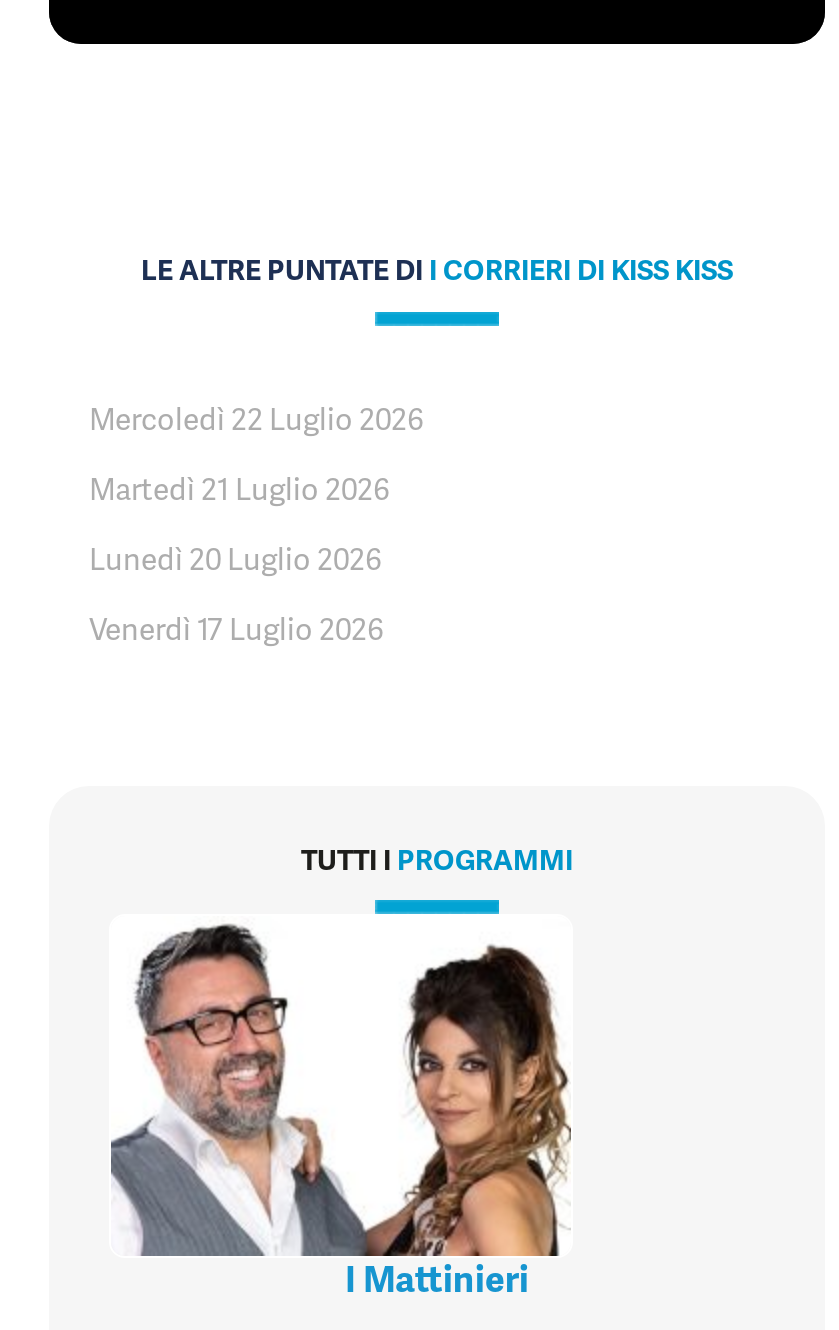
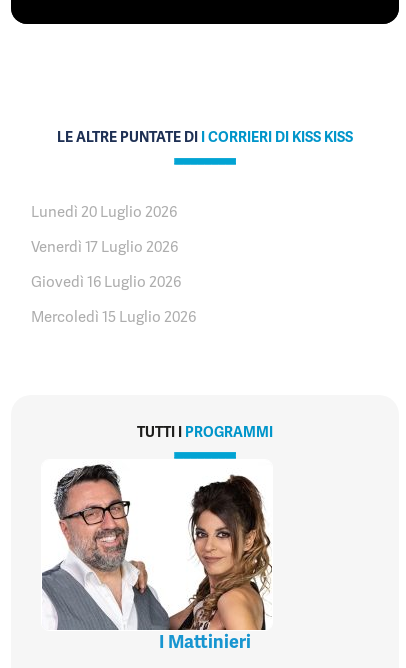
[89,400,423,510] Mercoledì 22 Luglio 2026 | Martedì 21 Luglio 2026 -> none
moved [89,540,383,650] -> [31,202,178,257]: Lunedì 20 Luglio 2026 | Venerdì 17 Luglio 2026
none -> [31,272,196,327] Giovedì 16 Luglio 2026 | Mercoledì 15 Luglio 2026

